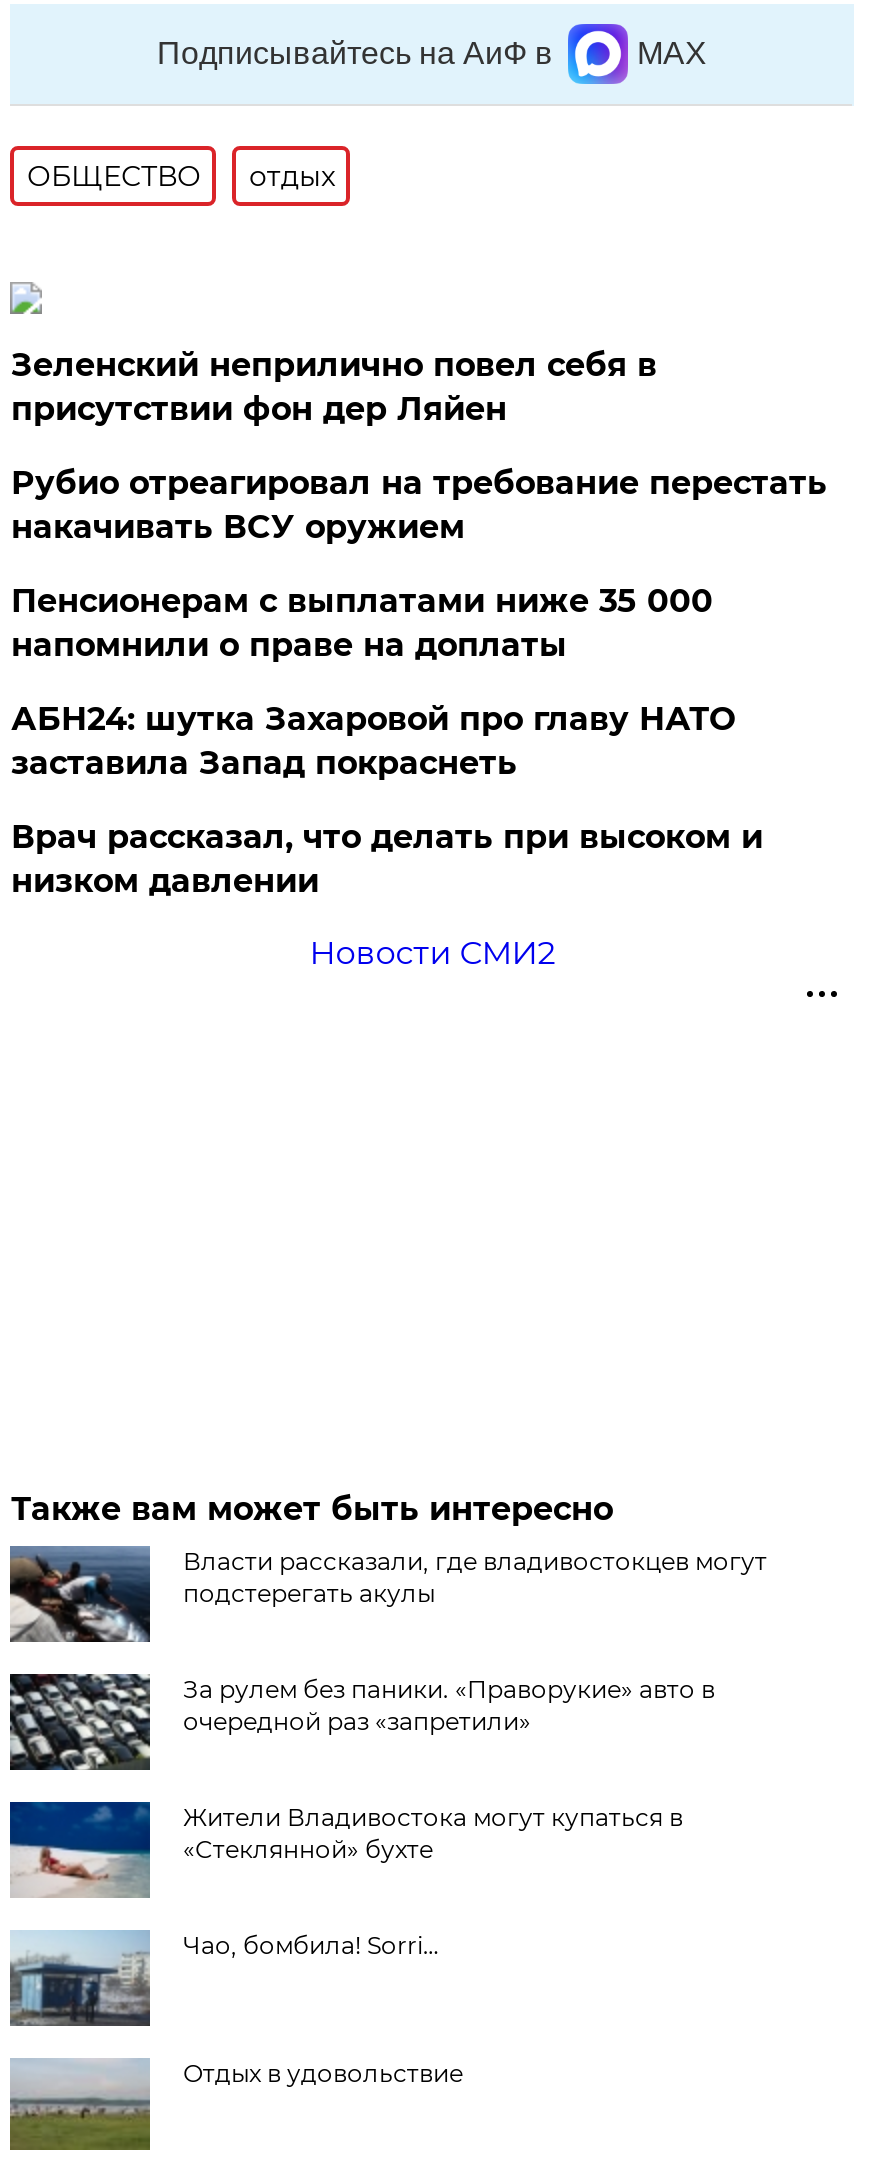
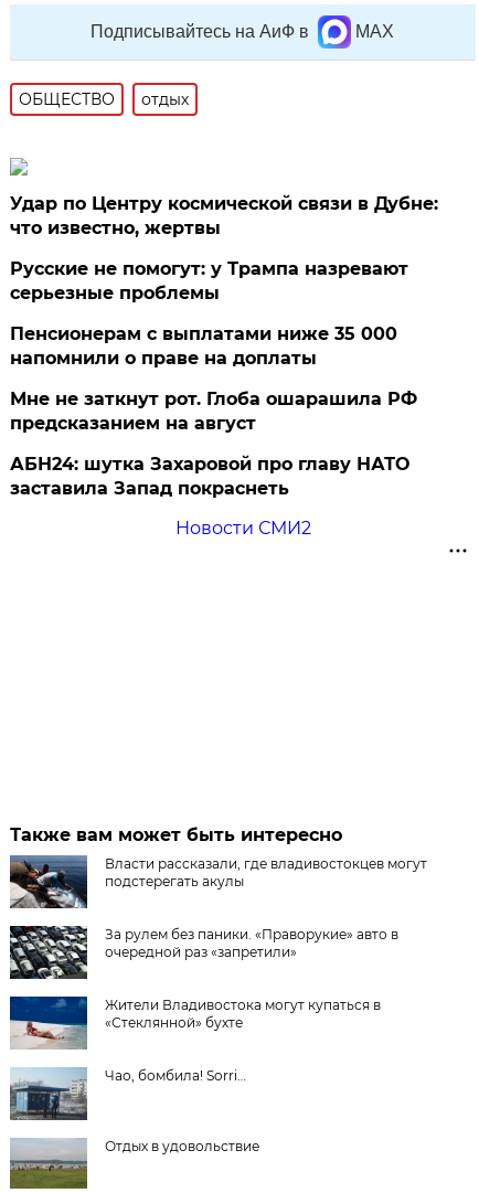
[11,346,657,428] Зеленский неприлично повел cебя в | присутствии фон дер Ляйен -> [10,193,439,238] Удар по Центру космической связи в Дубне: | что известно, жертвы
[11,464,827,546] Рубио отреагировал на требование перестать | накачивать ВСУ оружием -> [10,258,409,303] Русские не помогут: у Трампа назревают | серьезные проблемы
none -> [10,388,418,434] Мне не заткнут рот. Глоба ошарашила РФ | предсказанием на август
moved [11,700,735,782] -> [10,454,410,499]: АБН24: шутка Захаровой про главу НАТО | заставила Запад покраснеть
[11,818,763,900] Врач рассказал, что делать при высоком и | низком давлении -> none

